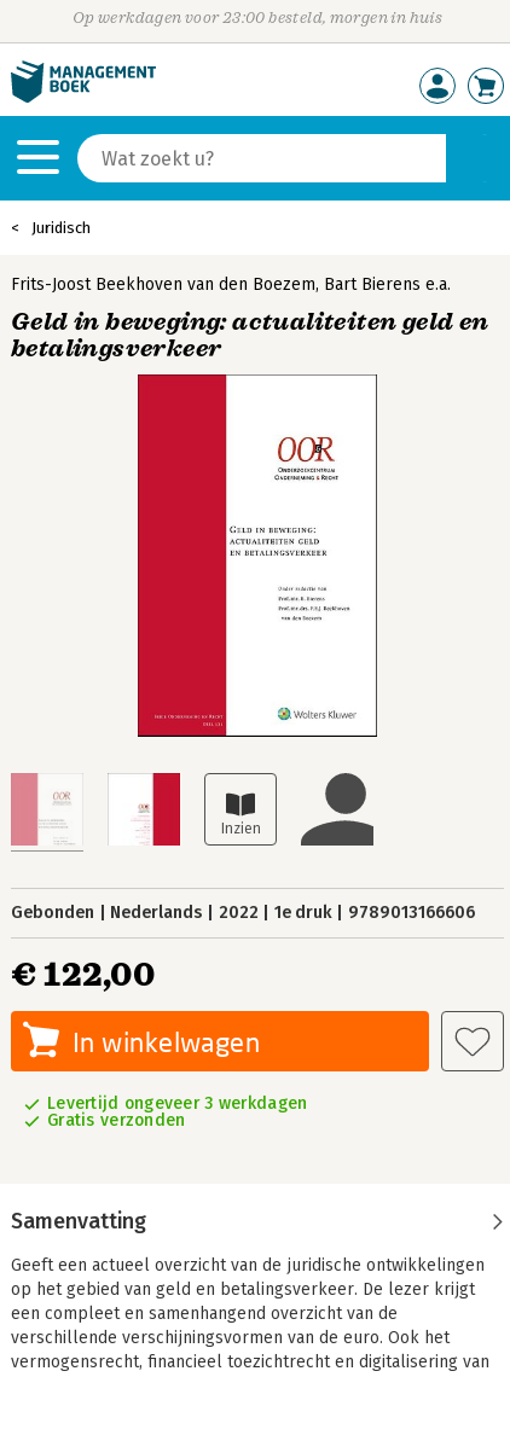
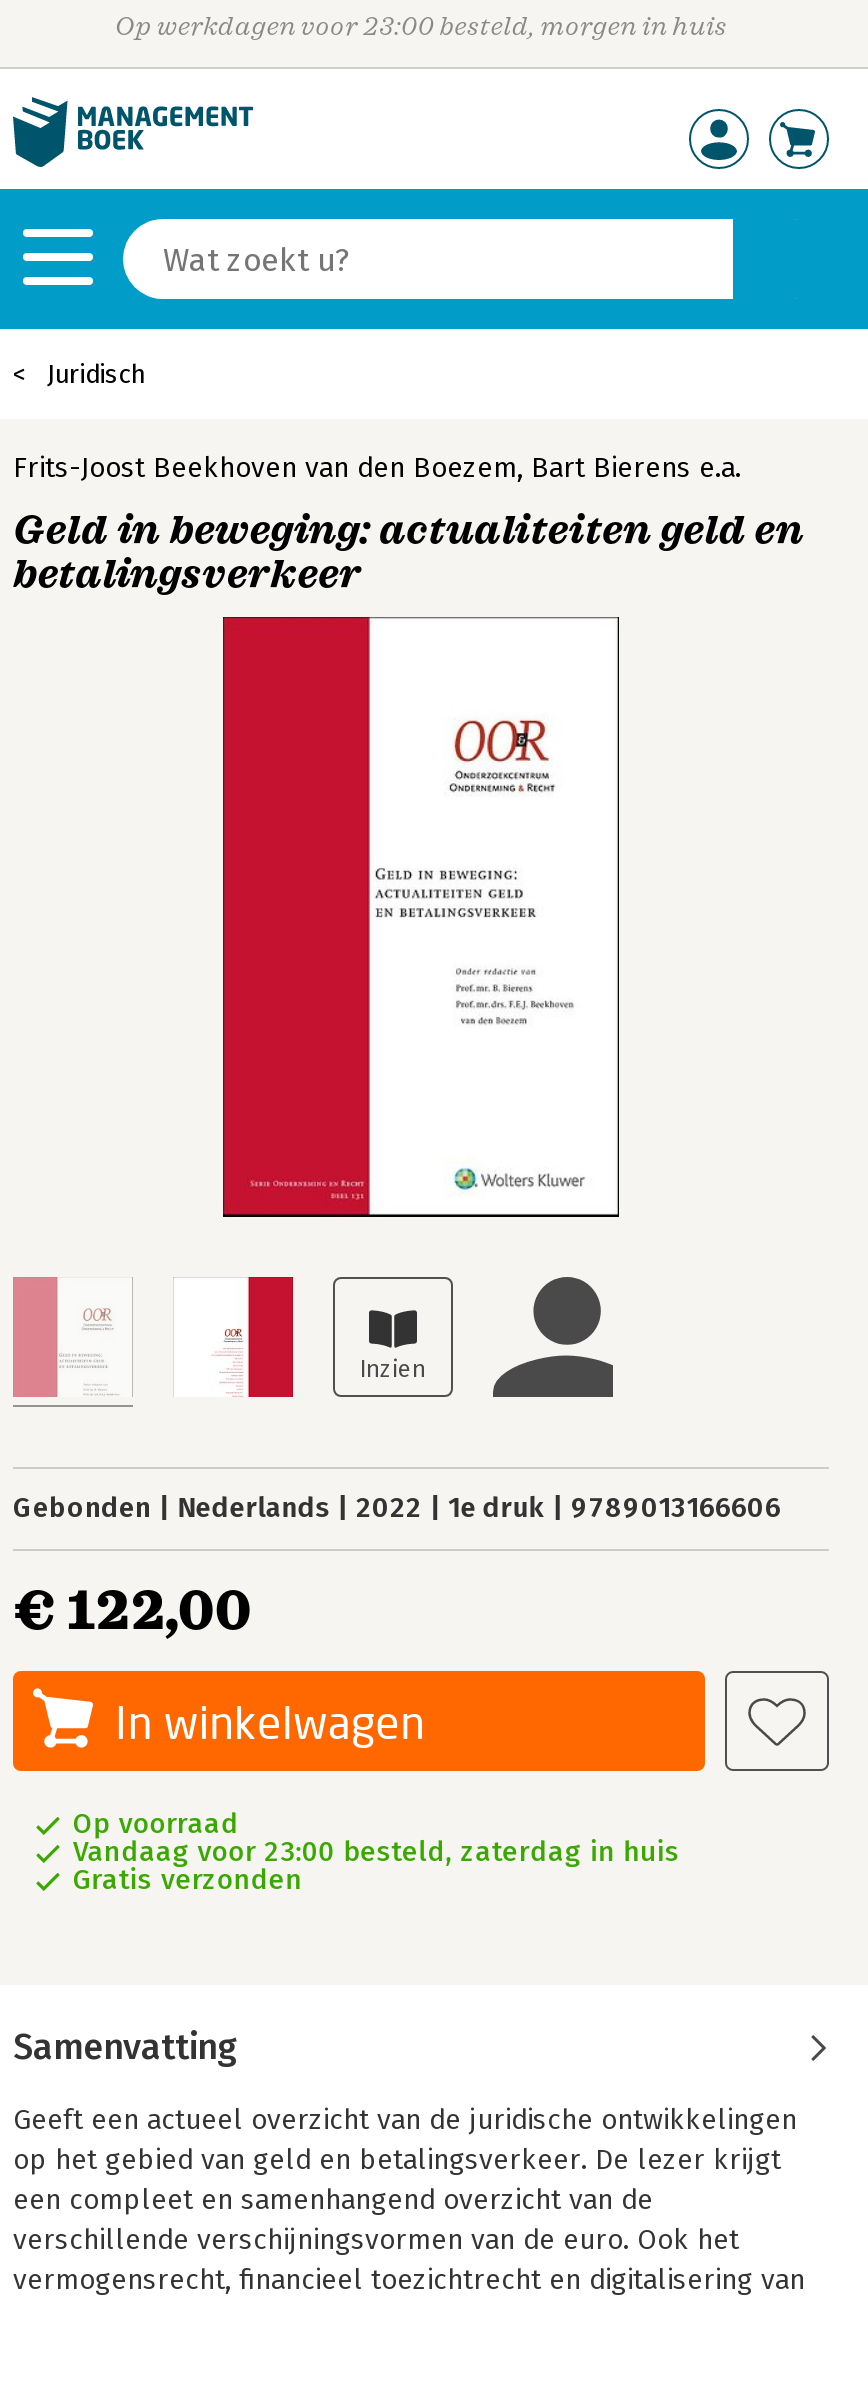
[47,1093,307,1114] Levertijd ongeveer 3 werkdagen -> [73,1807,680,1869] Op voorraad | Vandaag voor 23:00 besteld, zaterdag in huis

